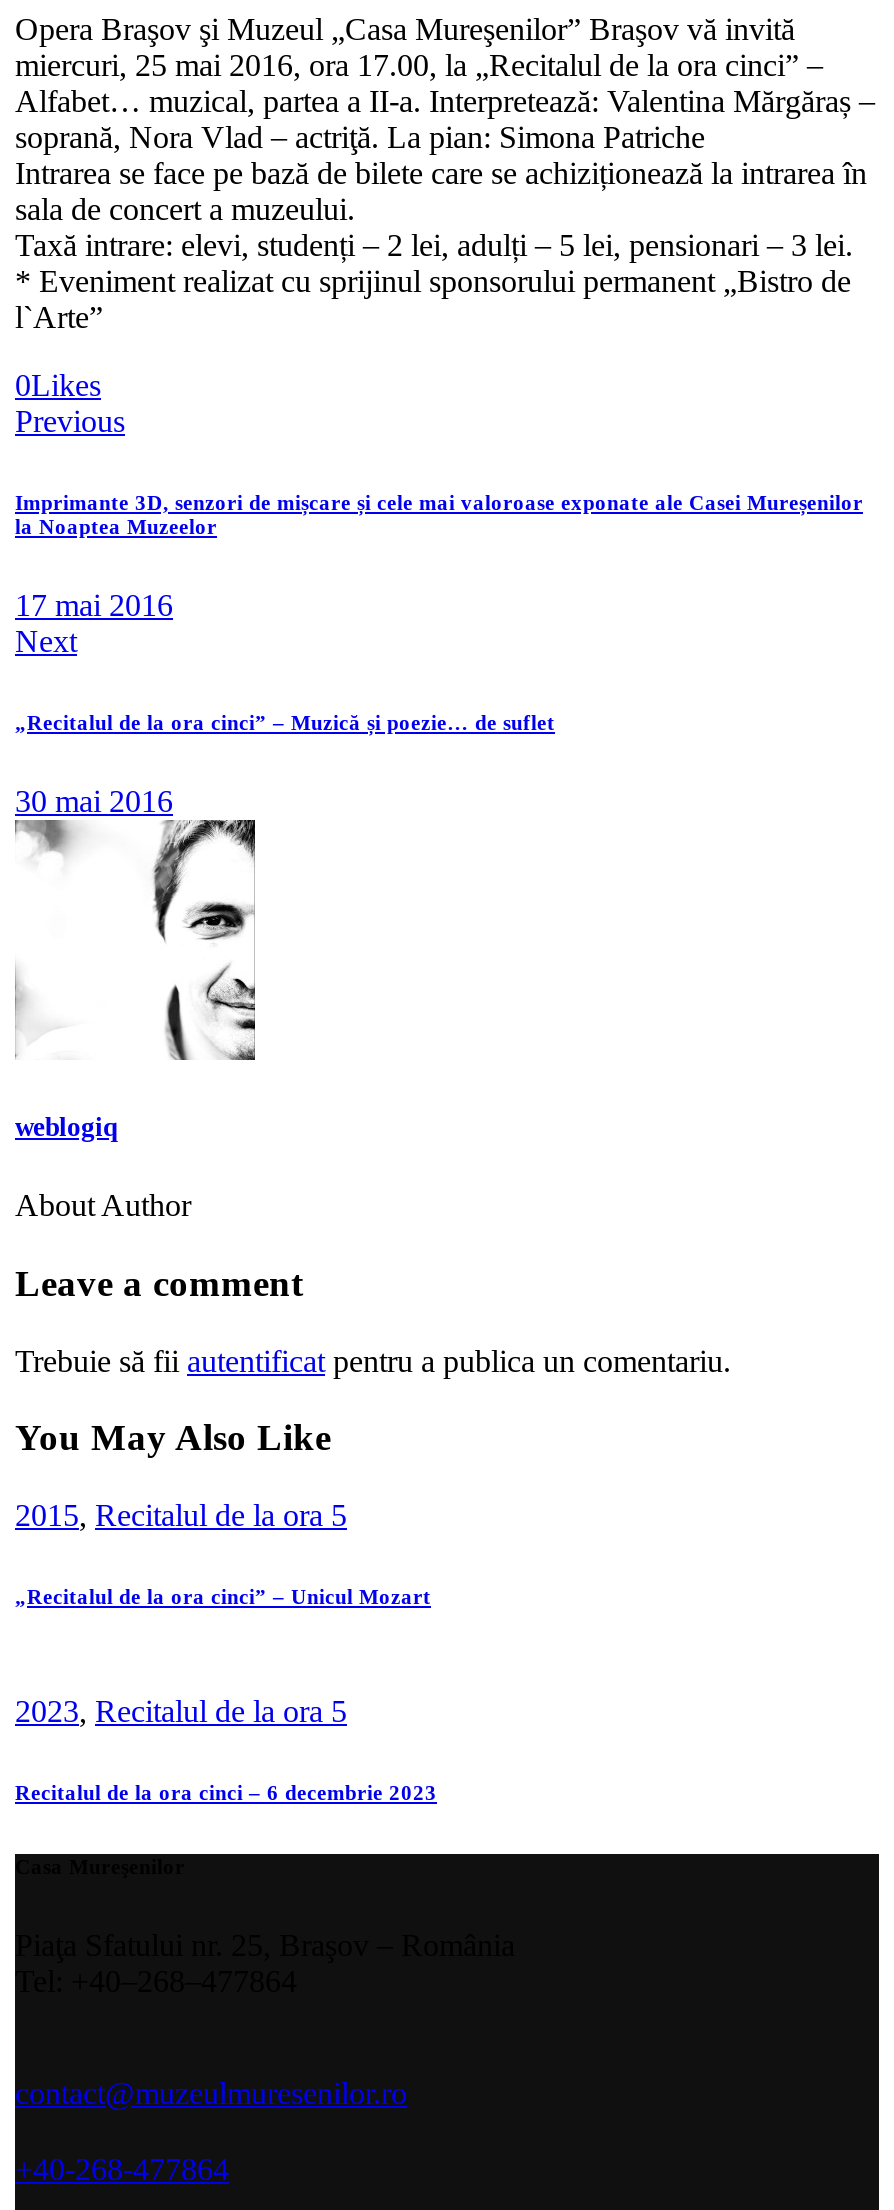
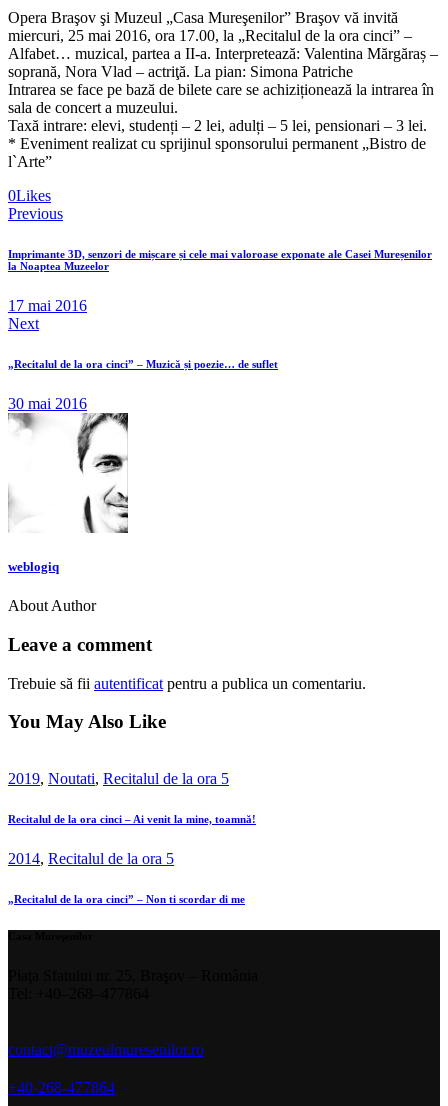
[15,1498,347,1532] 2015, Recitalul de la ora 5 -> [8,770,229,787] 2019, Noutati, Recitalul de la ora 5
[15,1584,431,1608] „Recitalul de la ora cinci” – Unicul Mozart -> [8,813,256,825] Recitalul de la ora cinci – Ai venit la mine, toamnă!
[15,1694,347,1728] 2023, Recitalul de la ora 5 -> [8,850,174,867] 2014, Recitalul de la ora 5
[15,1780,437,1804] Recitalul de la ora cinci – 6 decembrie 2023 -> [8,893,245,905] „Recitalul de la ora cinci” – Non ti scordar di me

